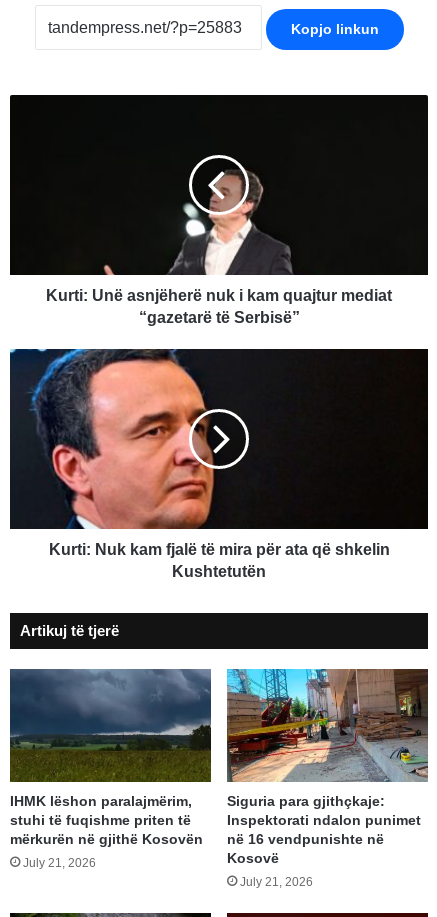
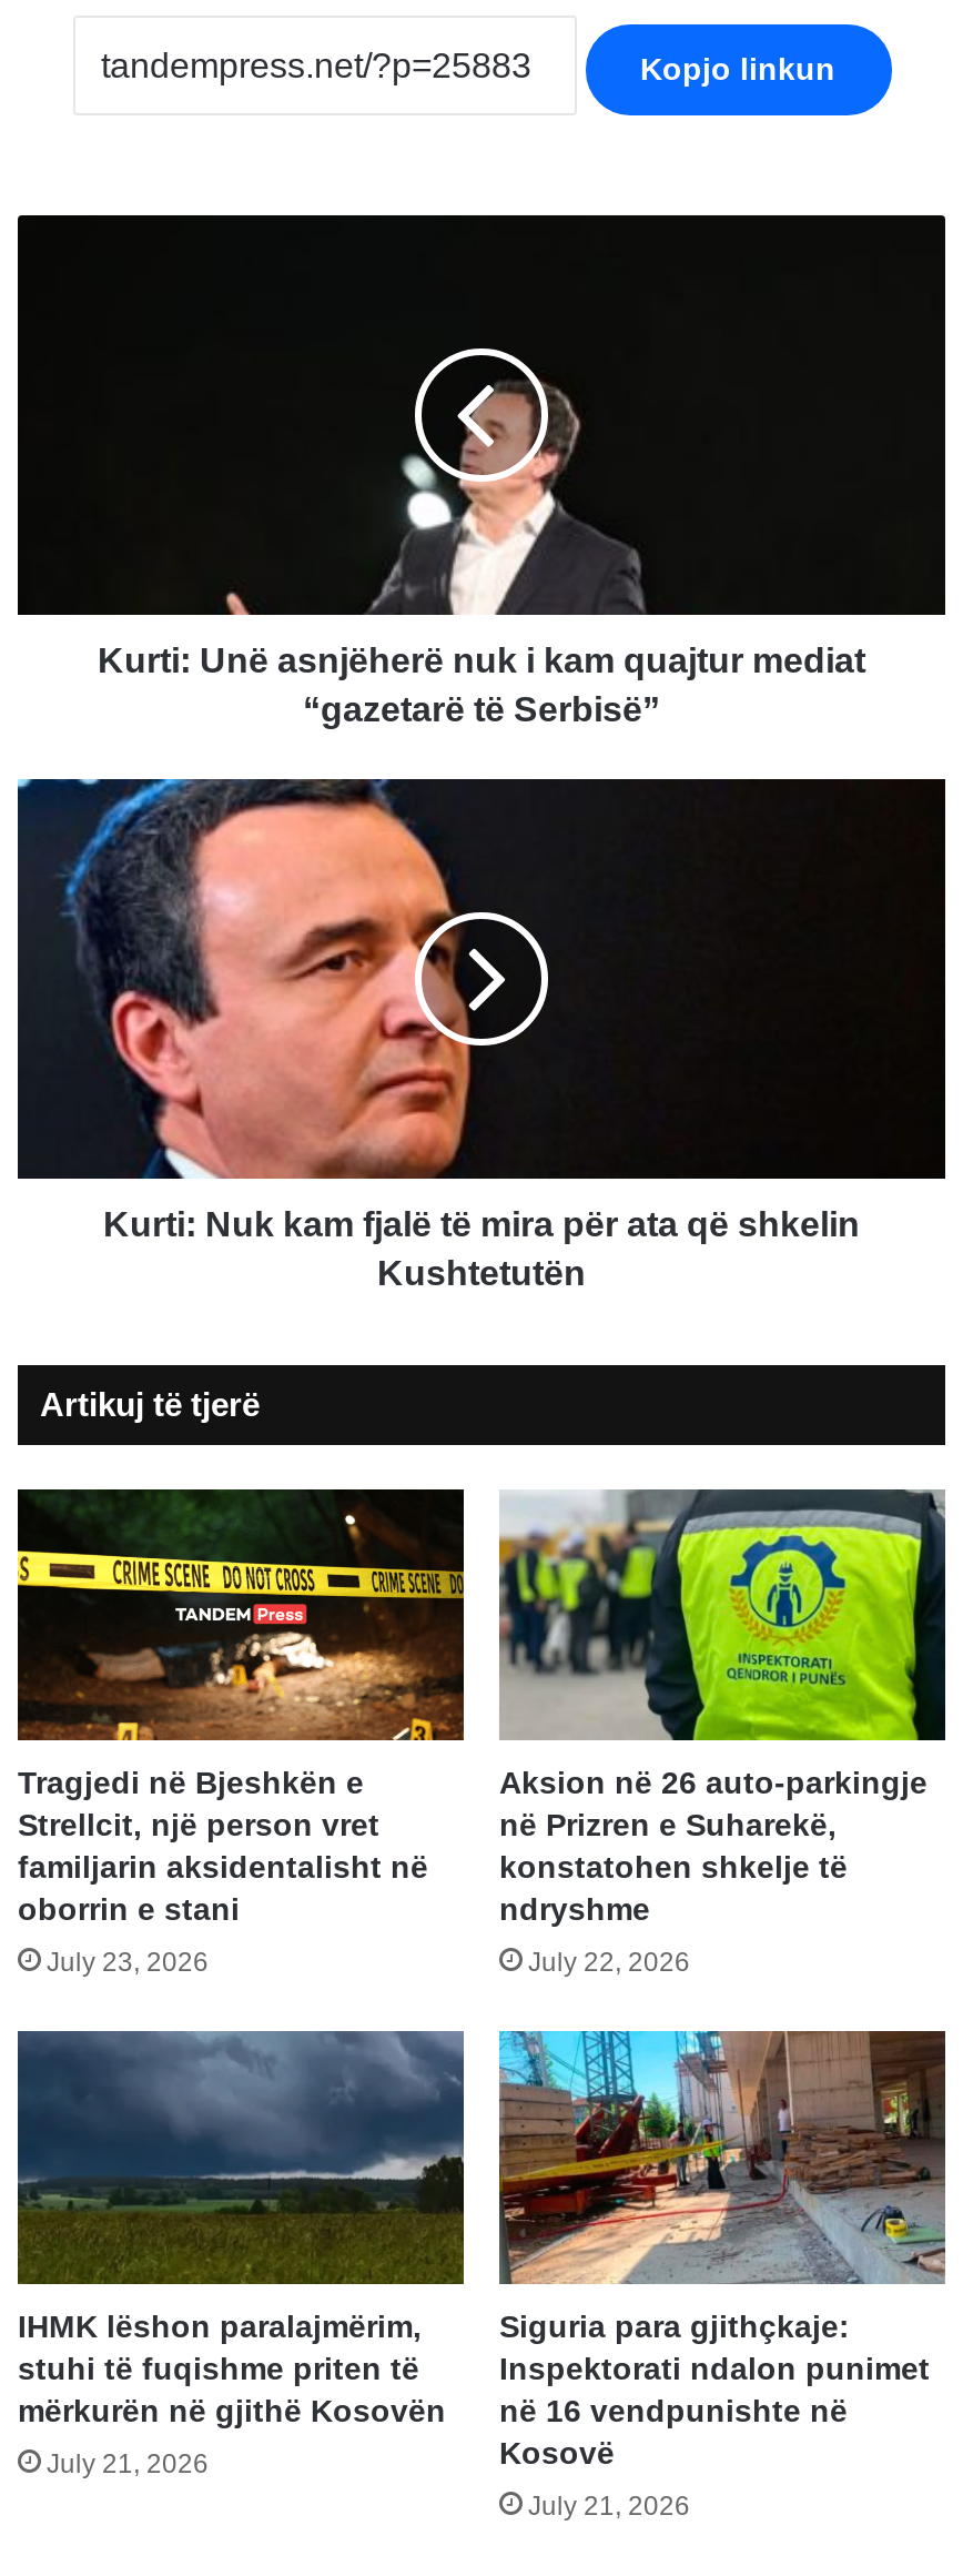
none -> [16,1487,466,1978] [image] | Tragjedi në Bjeshkën e | Strellcit, një person vret | familjarin aksidentalisht në | oborrin e stani | July 23, 2026
none -> [499,1487,945,1979] [image] | Aksion në 26 auto-parkingje | në Prizren e Suharekë, | konstatohen shkelje të | ndryshme | July 22, 2026

